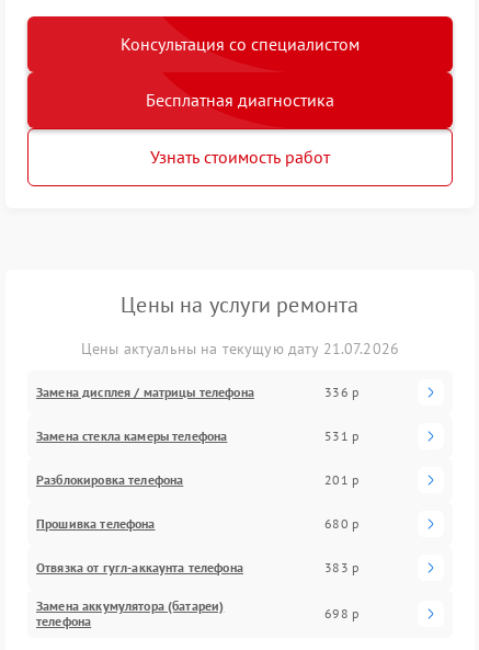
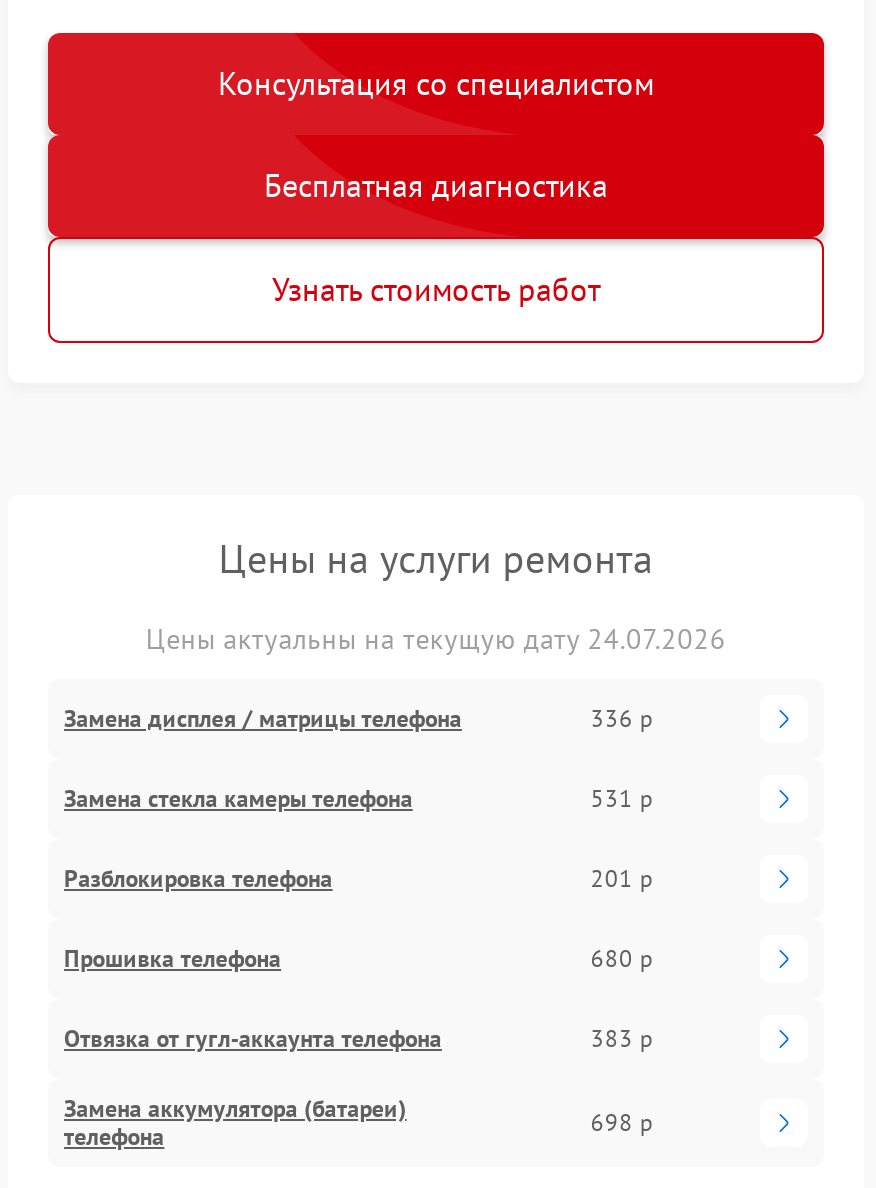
[81,339,399,358] Цены актуальны на текущую дату 21.07.2026 -> [146,621,726,657] Цены актуальны на текущую дату 24.07.2026

